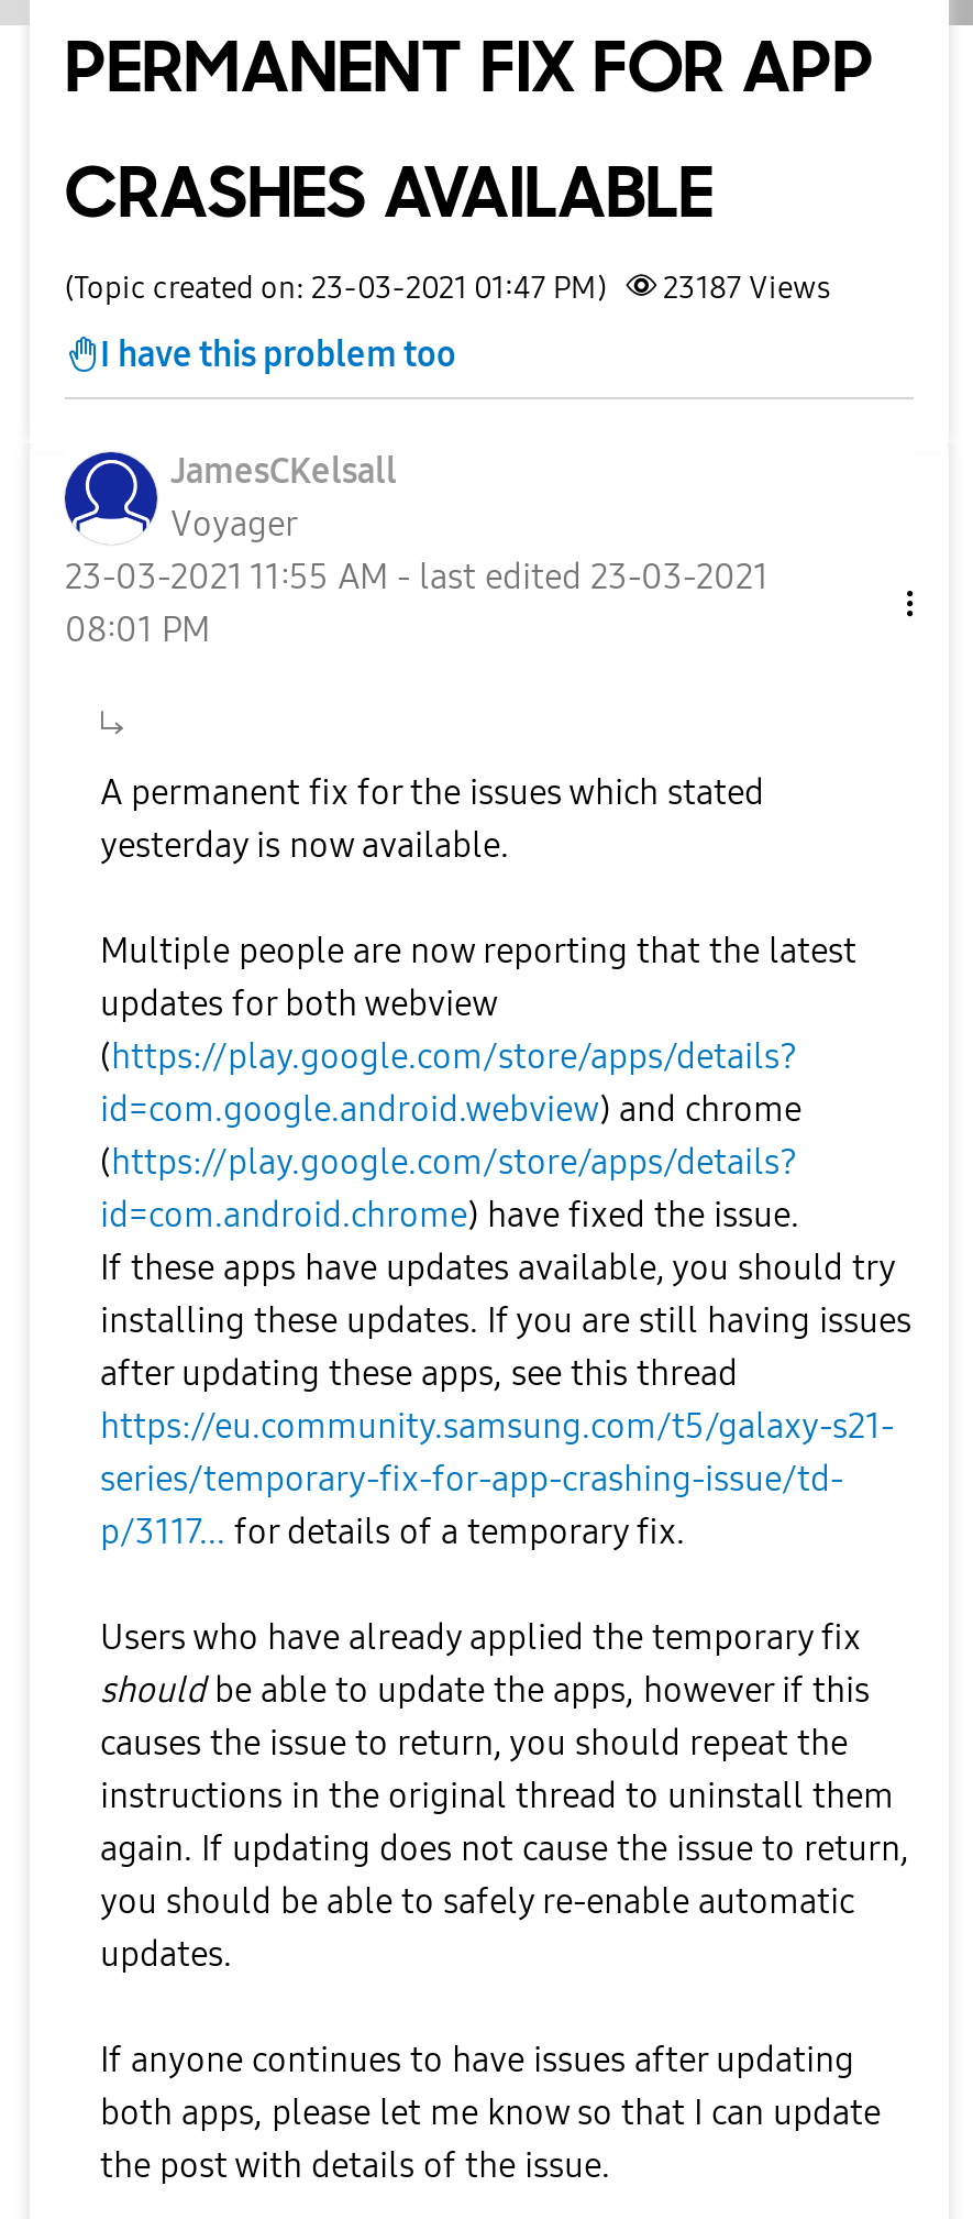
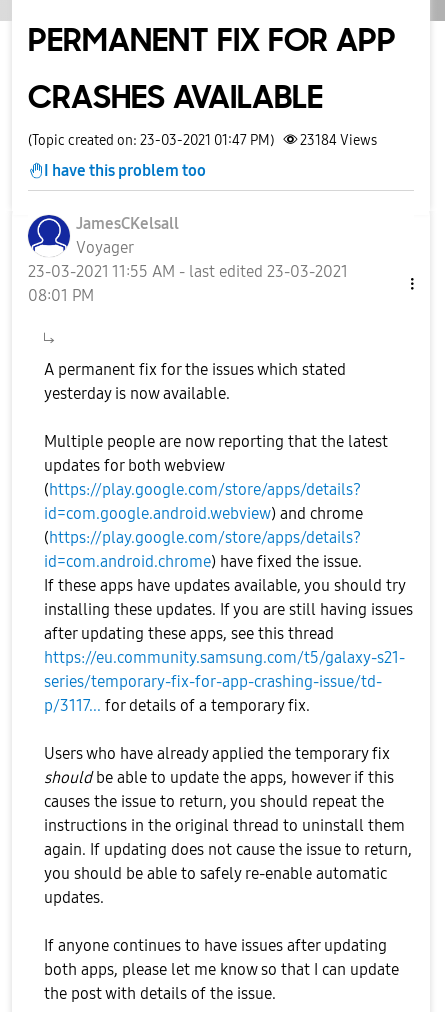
[65,270,830,307] (Topic created on: 23-03-2021 01:47 PM) 23187 Views -> [28,132,377,149] (Topic created on: 23-03-2021 01:47 PM) 23184 Views

